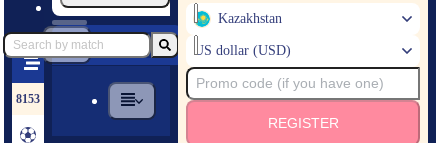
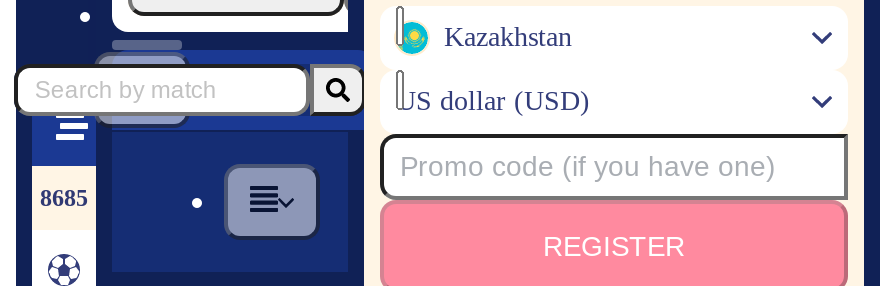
[16,92,40,106] 8153 -> [40,184,88,212] 8685

